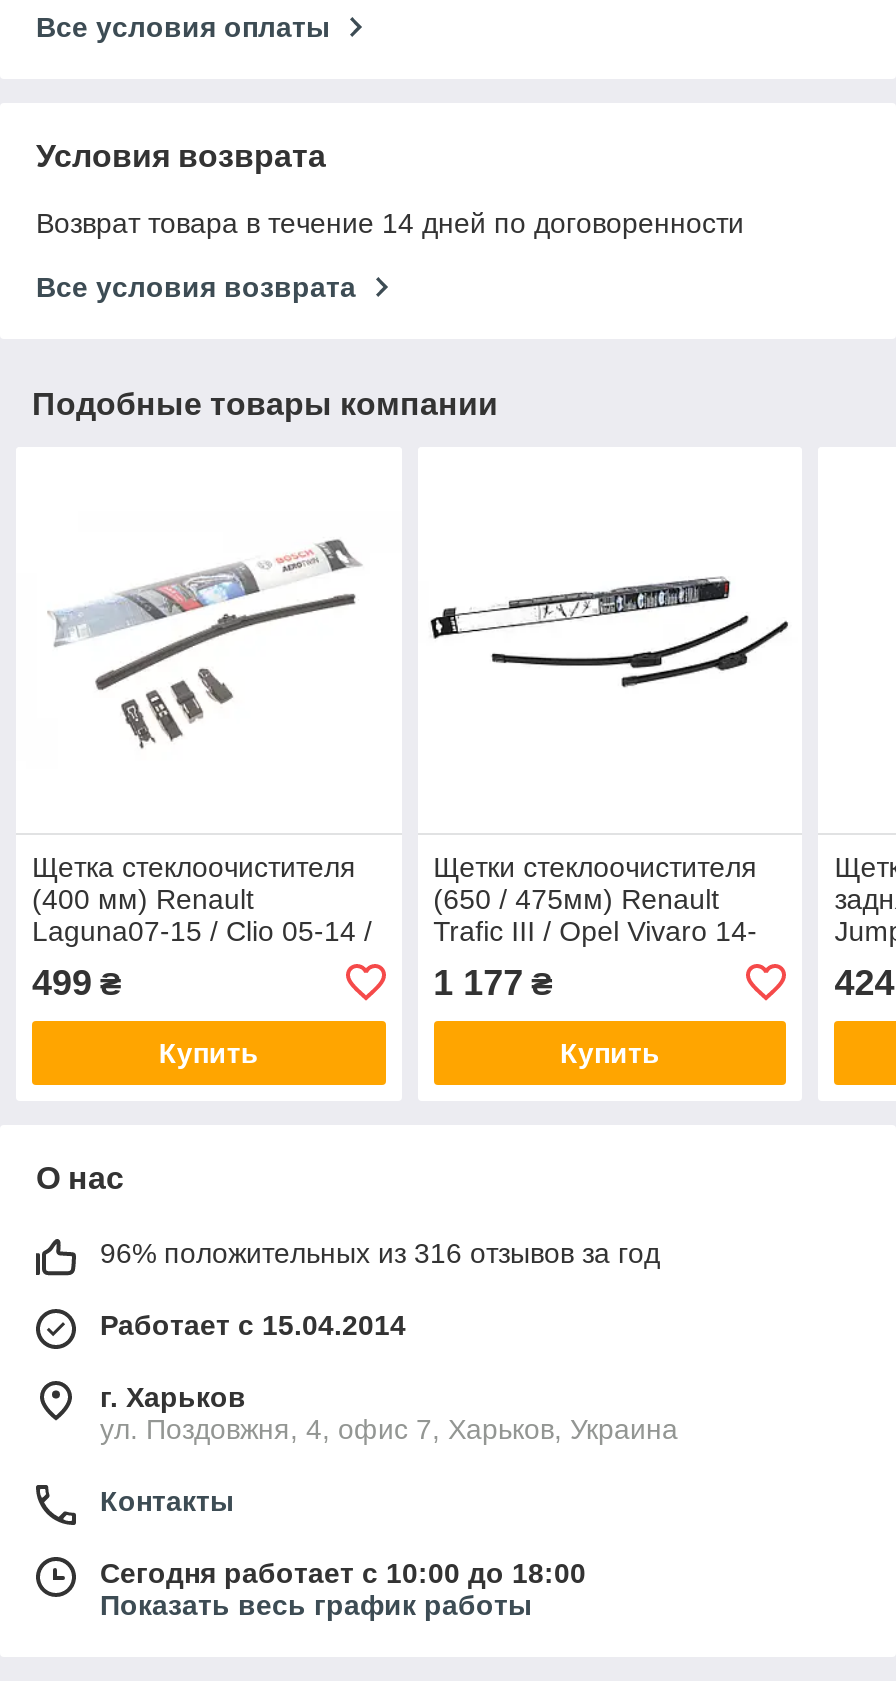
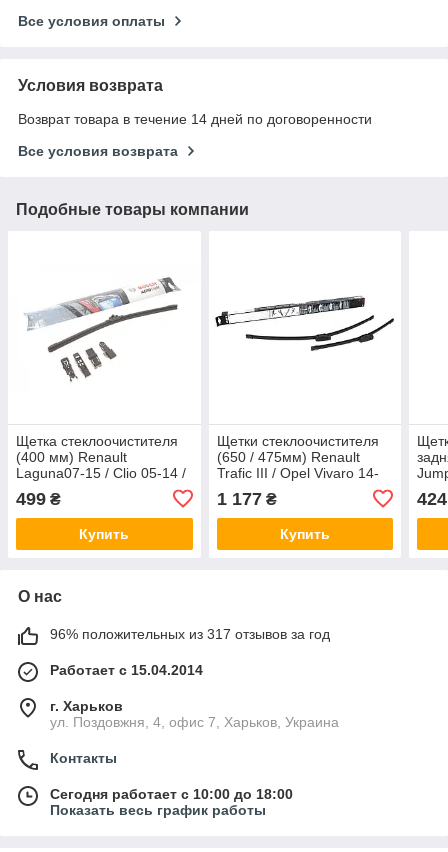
[100,1237,660,1269] 96% положительных из 316 отзывов за год -> [50,626,330,642] 96% положительных из 317 отзывов за год

